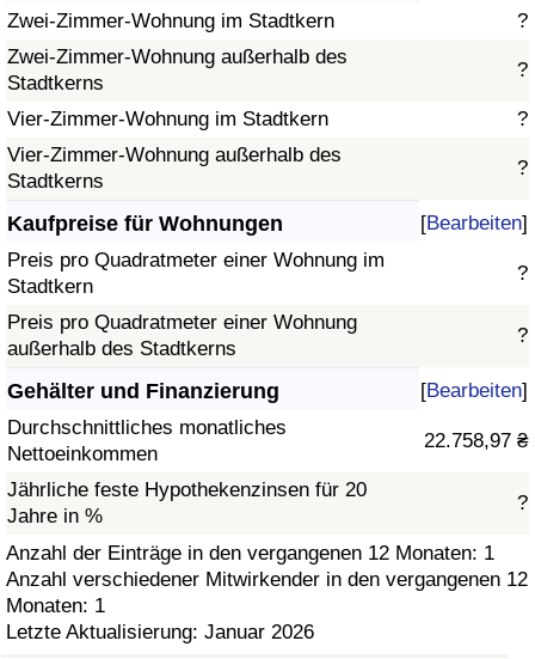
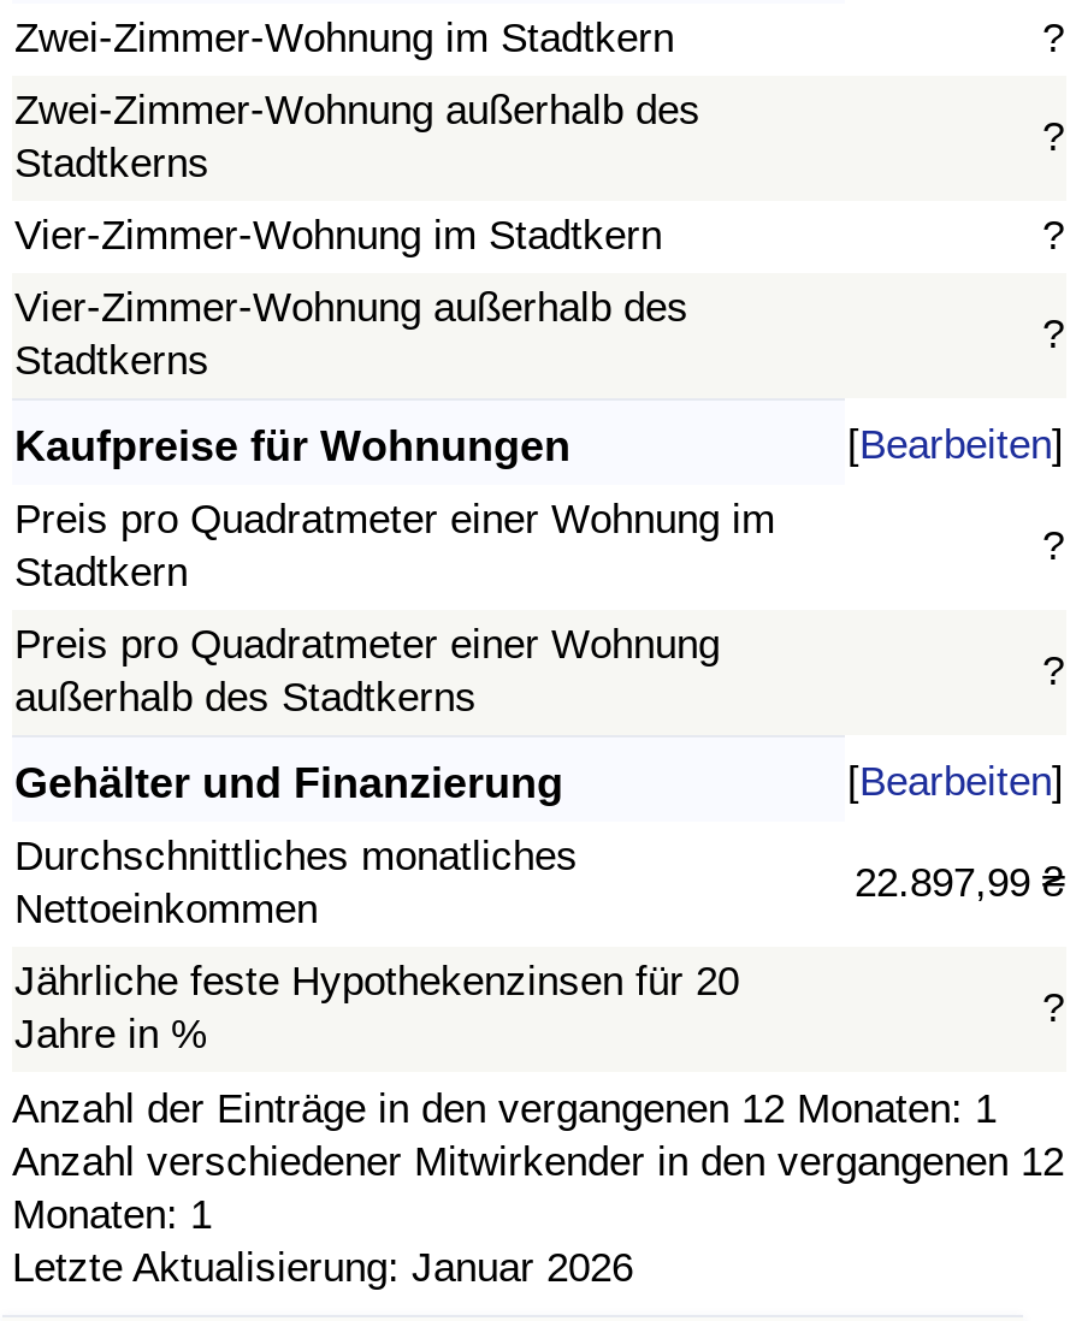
[424,430,528,453] 22.758,97 ₴ -> [855,861,1064,907] 22.897,99 ₴

